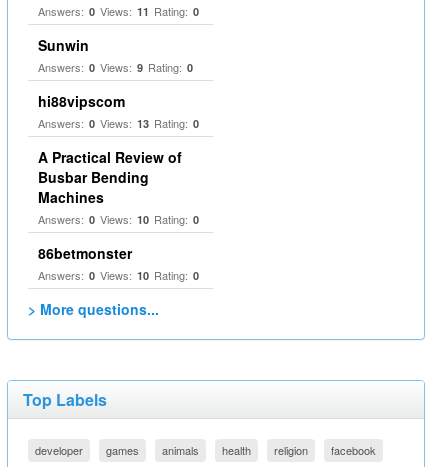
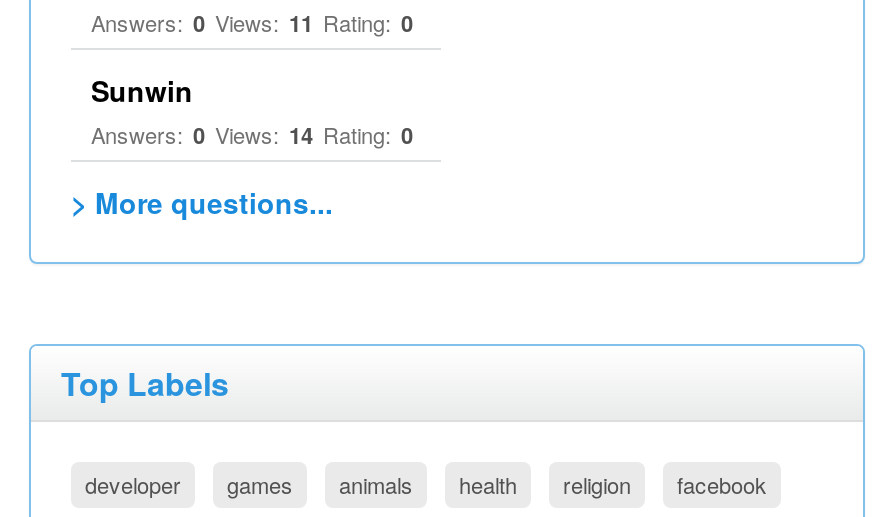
[38,59,199,283] Answers: 0 Views: 9 Rating: 0 | hi88vipscom | Answers: 0 Views: 13 Rating: 0 | A Practical Review of | Busbar Bending | Machines | Answers: 0 Views: 10 Rating: 0 | 86betmonster | Answers: 0 Views: 10 Rating: 0 -> [91,118,413,150] Answers: 0 Views: 14 Rating: 0

